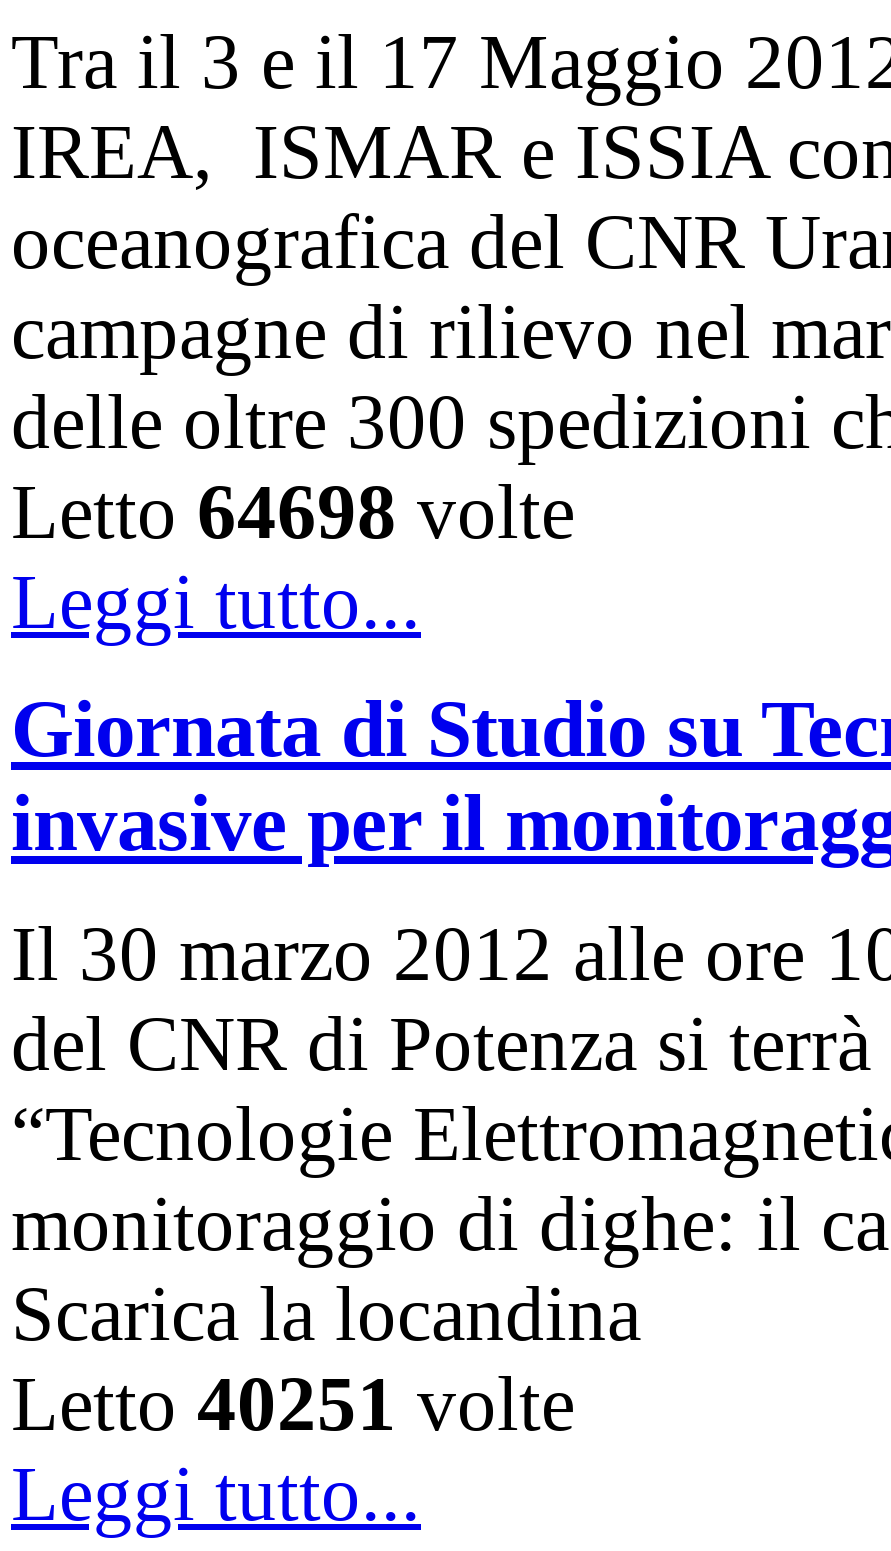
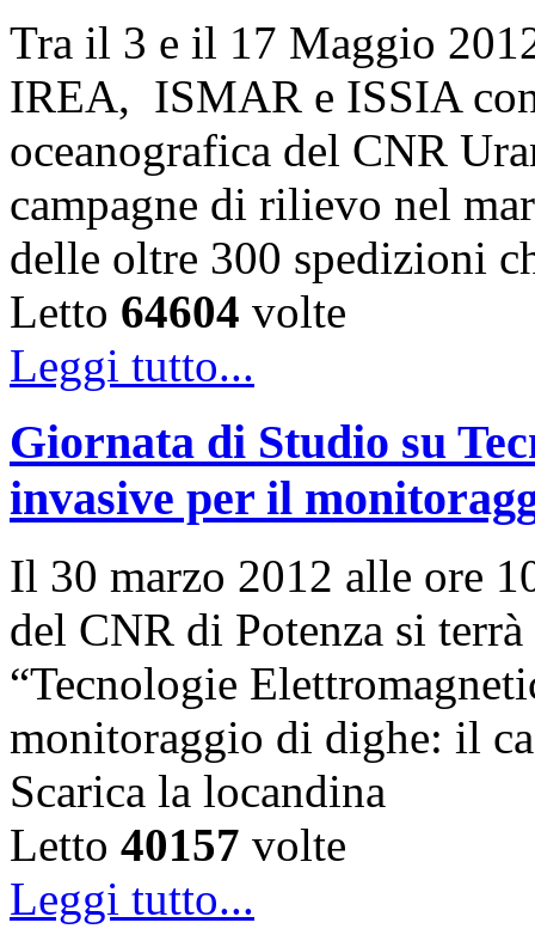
[11,467,575,553] Letto 64698 volte -> [10,285,346,337] Letto 64604 volte
[11,1360,575,1446] Letto 40251 volte -> [10,819,346,870] Letto 40157 volte

